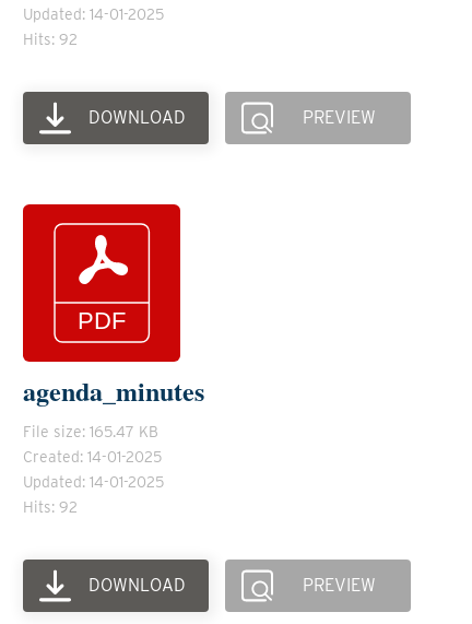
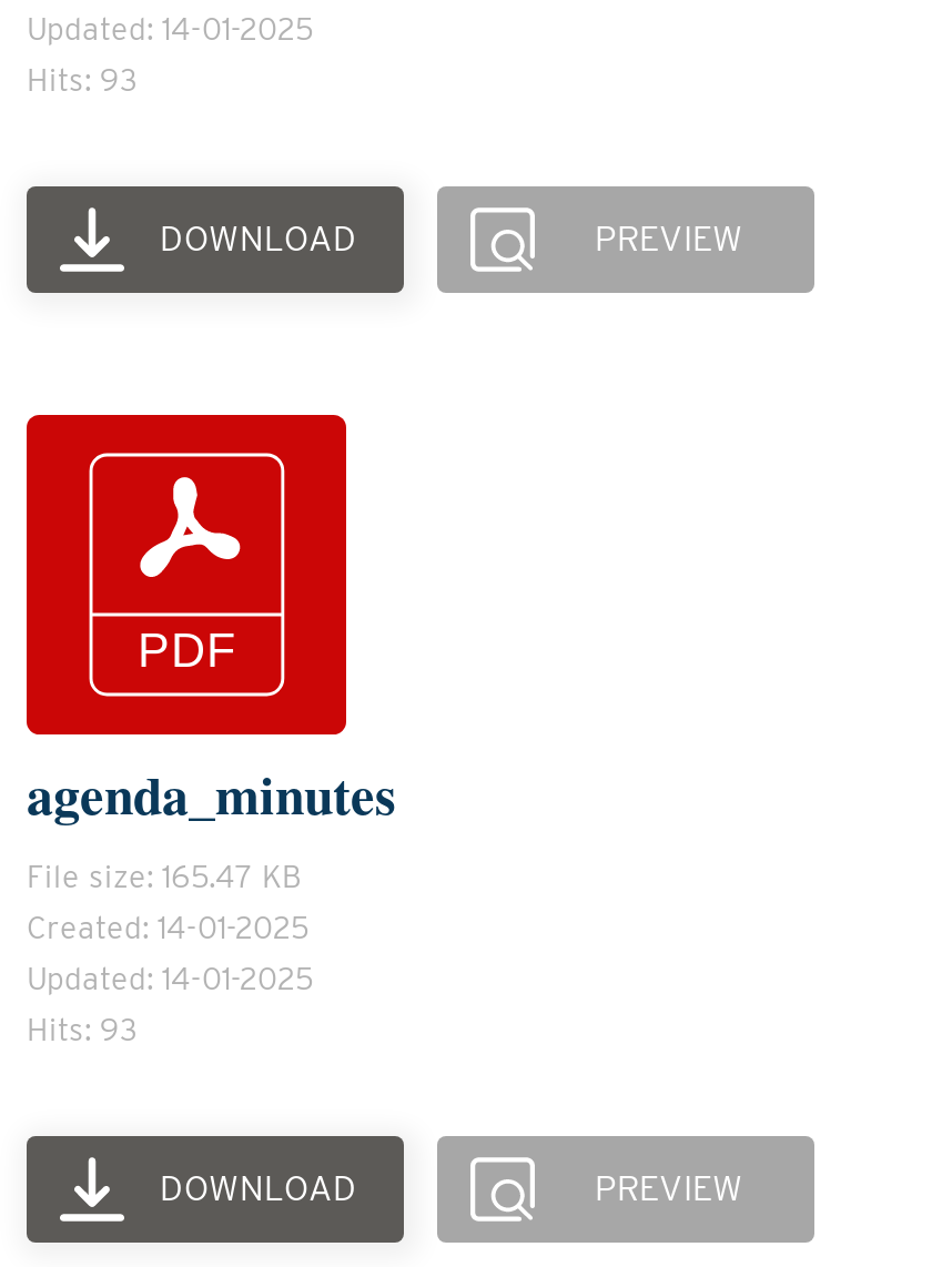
[23,30,78,48] Hits: 92 -> [27,61,138,97] Hits: 93
[23,498,78,515] Hits: 92 -> [27,1011,138,1047] Hits: 93

